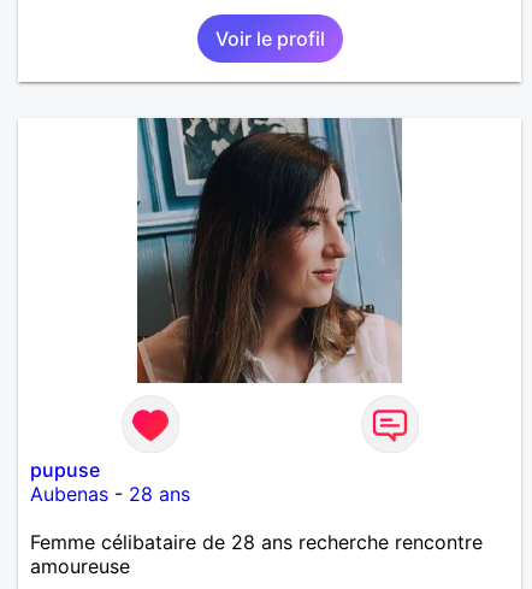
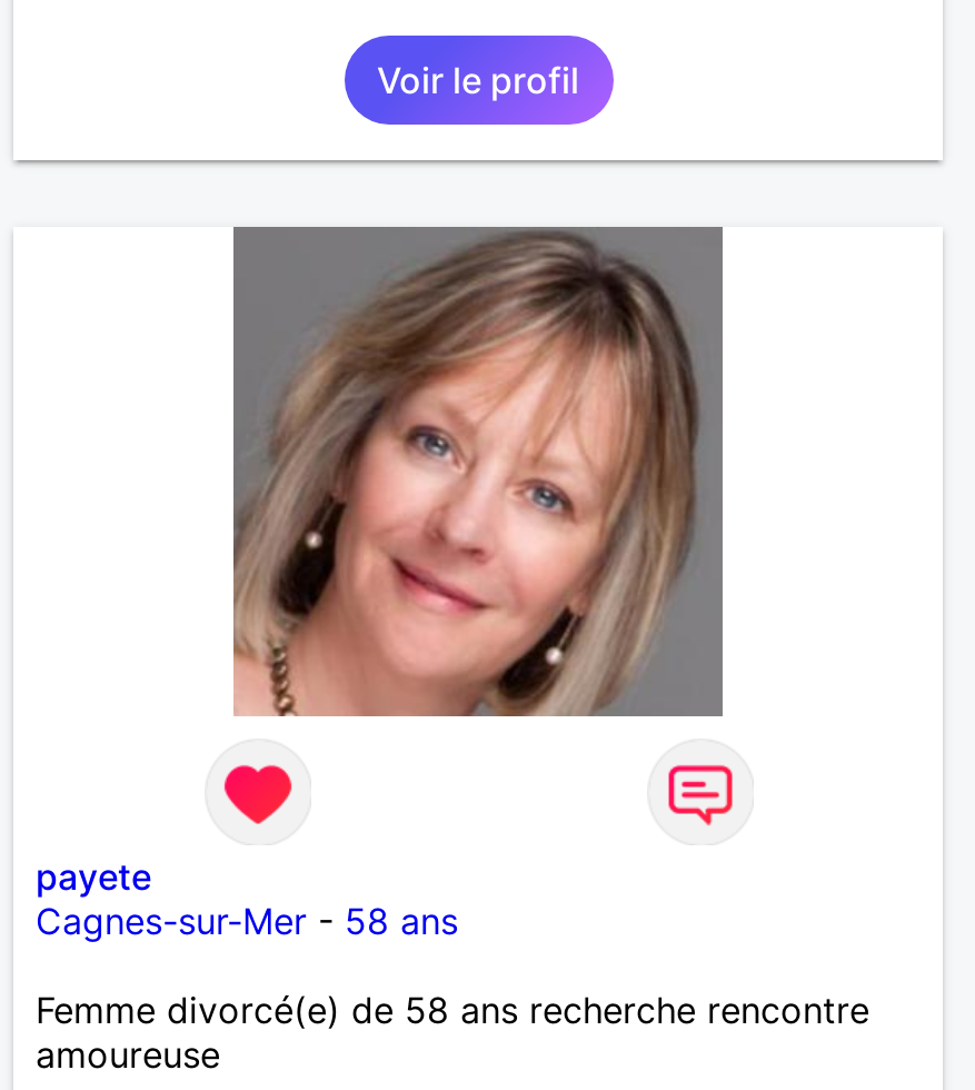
[136,117,402,384] [image] -> [231,225,723,719] [image]
[30,458,190,506] pupuse | Aubenas - 28 ans -> [36,854,458,943] payete | Cagnes-sur-Mer - 58 ans
[30,530,483,554] Femme célibataire de 28 ans recherche rencontre -> [36,987,869,1032] Femme divorcé(e) de 58 ans recherche rencontre

